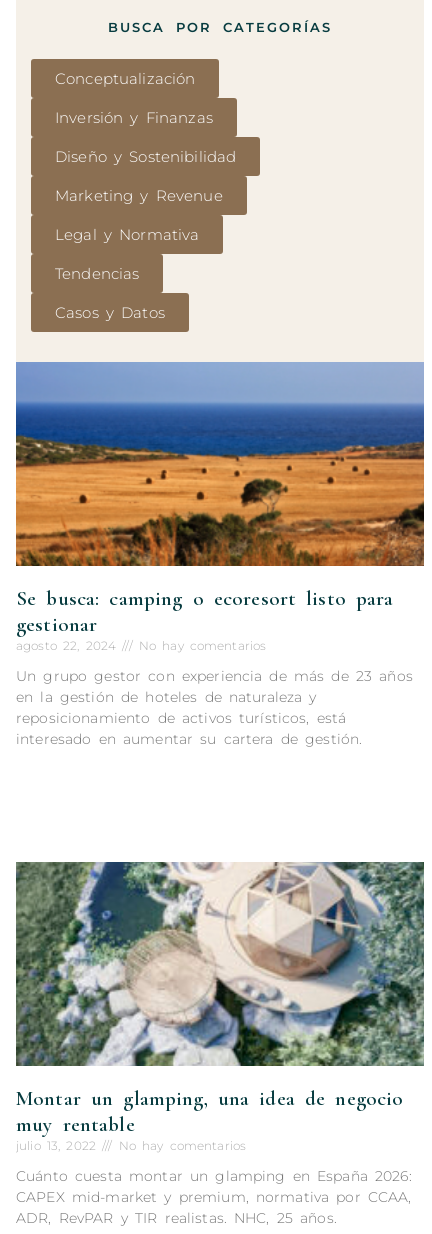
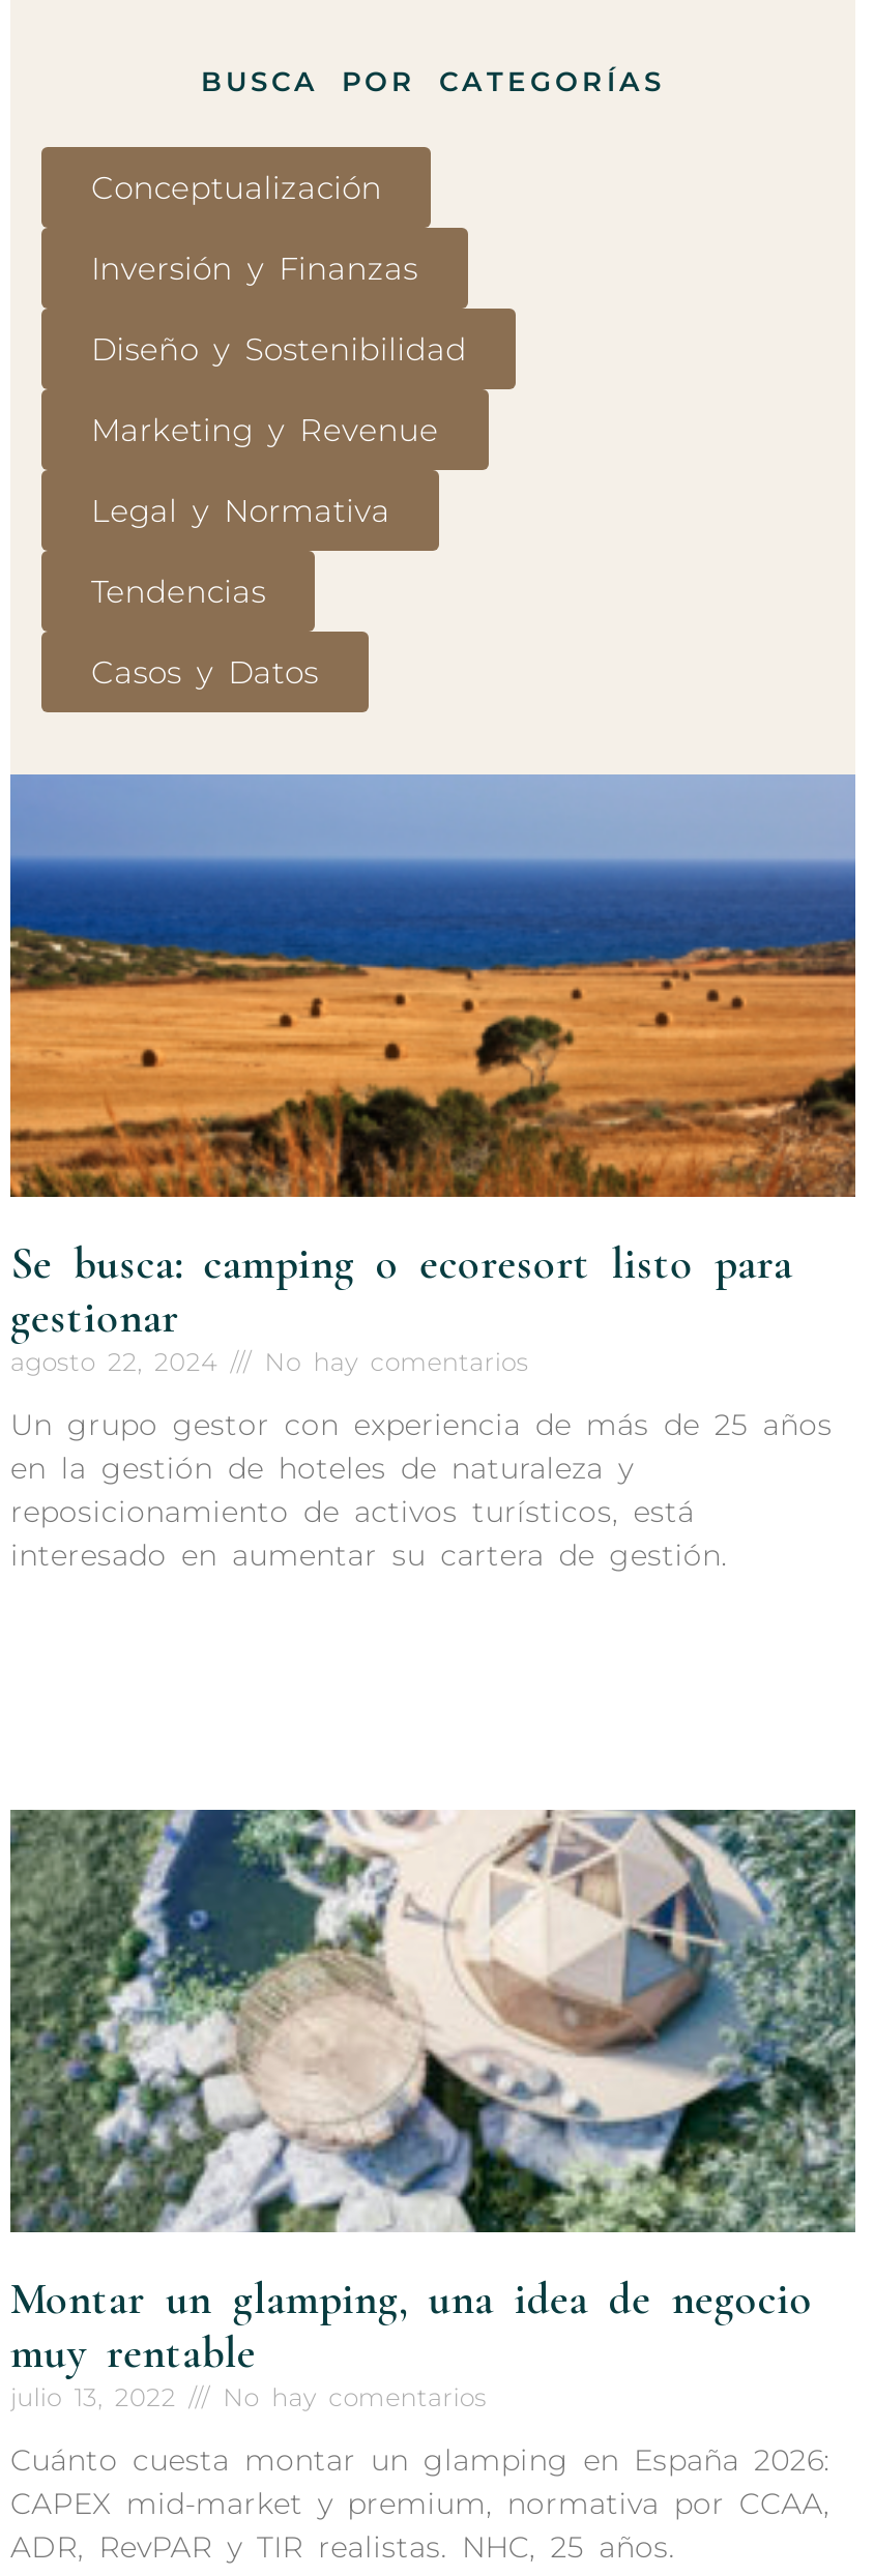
[16,667,413,685] Un grupo gestor con experiencia de más de 23 años -> [10,1405,832,1442] Un grupo gestor con experiencia de más de 25 años

